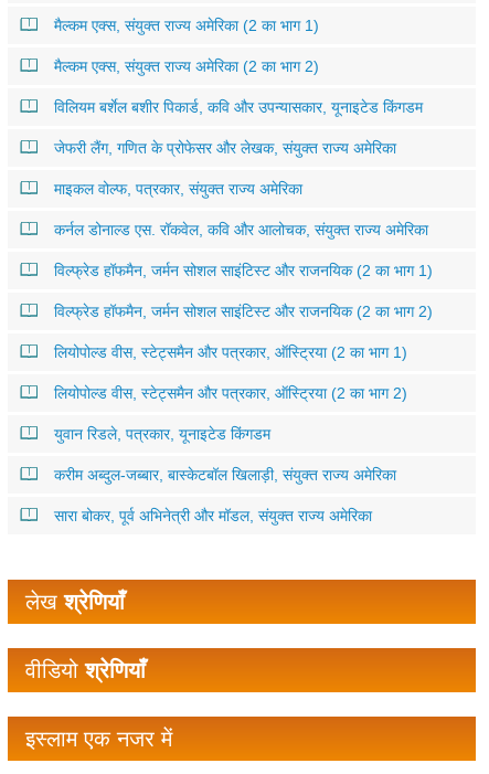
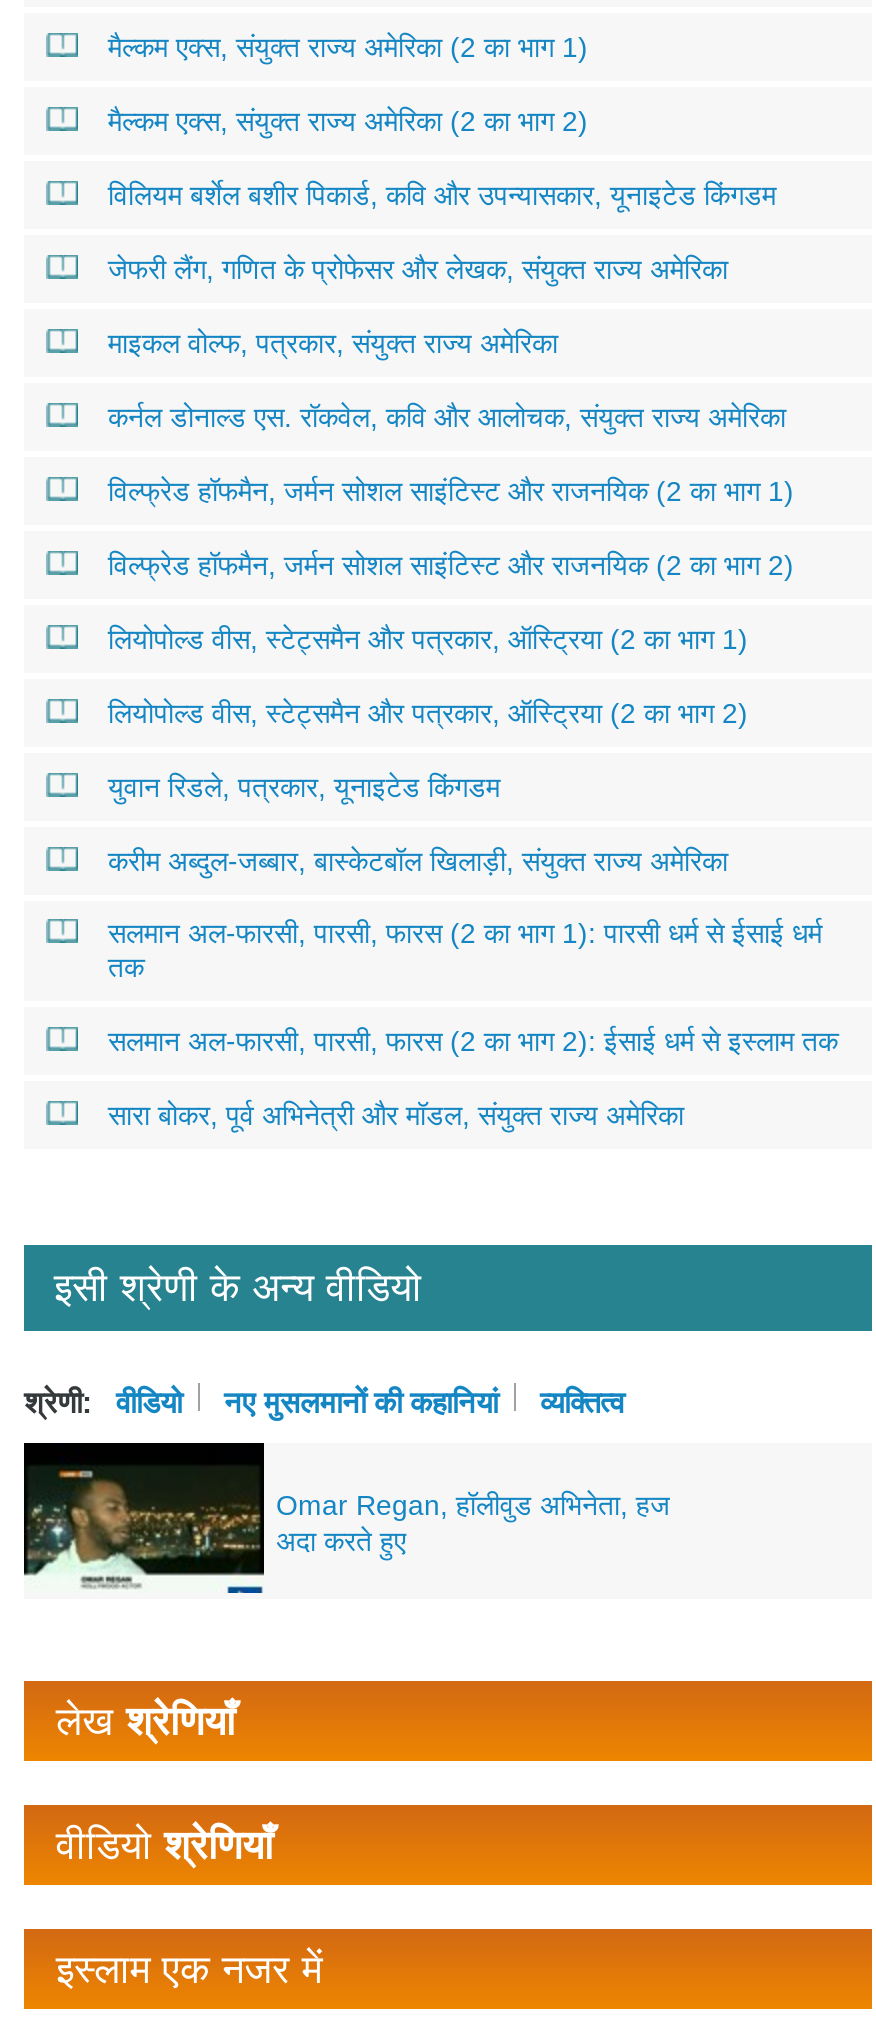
none -> [108,917,838,1057] सलमान अल-फारसी, पारसी, फारस (2 का भाग 1): पारसी धर्म से ईसाई धर्म | तक | सलमान अल-फारसी, पारसी, फारस (2 का भाग 2): ईसाई धर्म से इस्लाम तक
none -> [22,1265,670,1595] [image] | इसी श्रेणी के अन्य वीडियो | श्रेणी: | वीडियो | नए मुसलमानों की कहानियां | व्यक्तित्व | Omar Regan, हॉलीवुड अभिनेता, हज | अदा करते हुए

